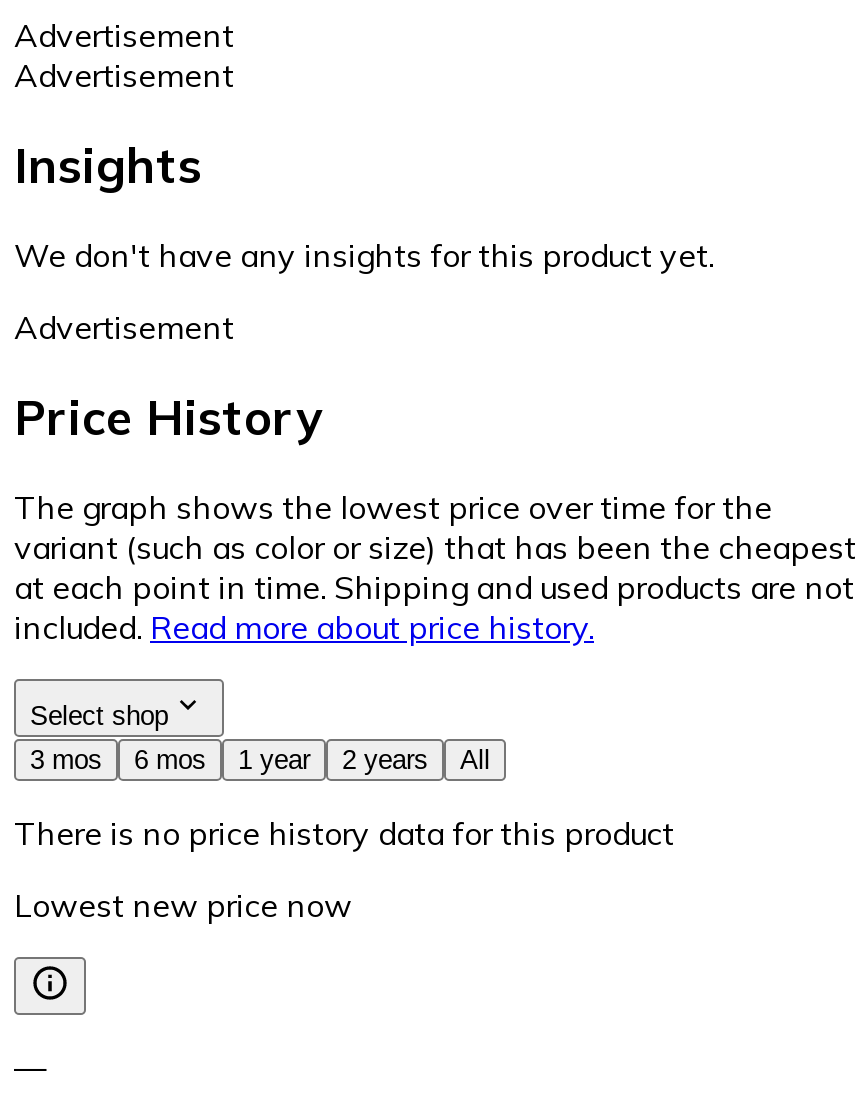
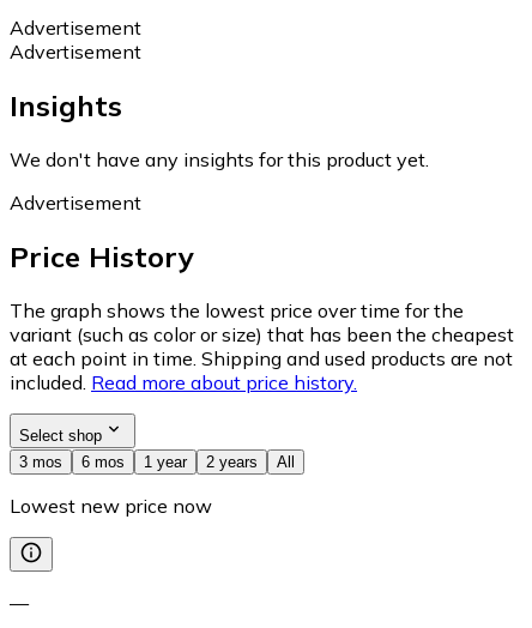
[14,812,674,852] There is no price history data for this product -> none

